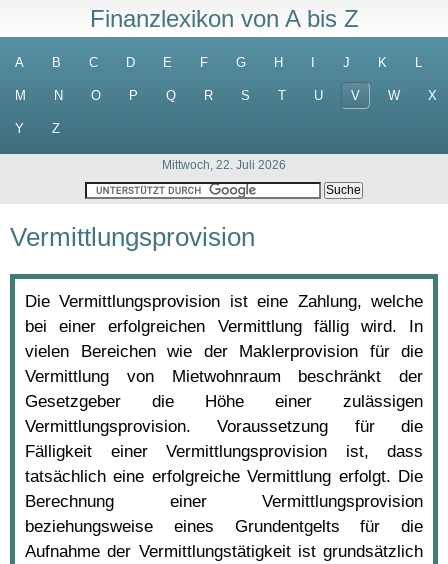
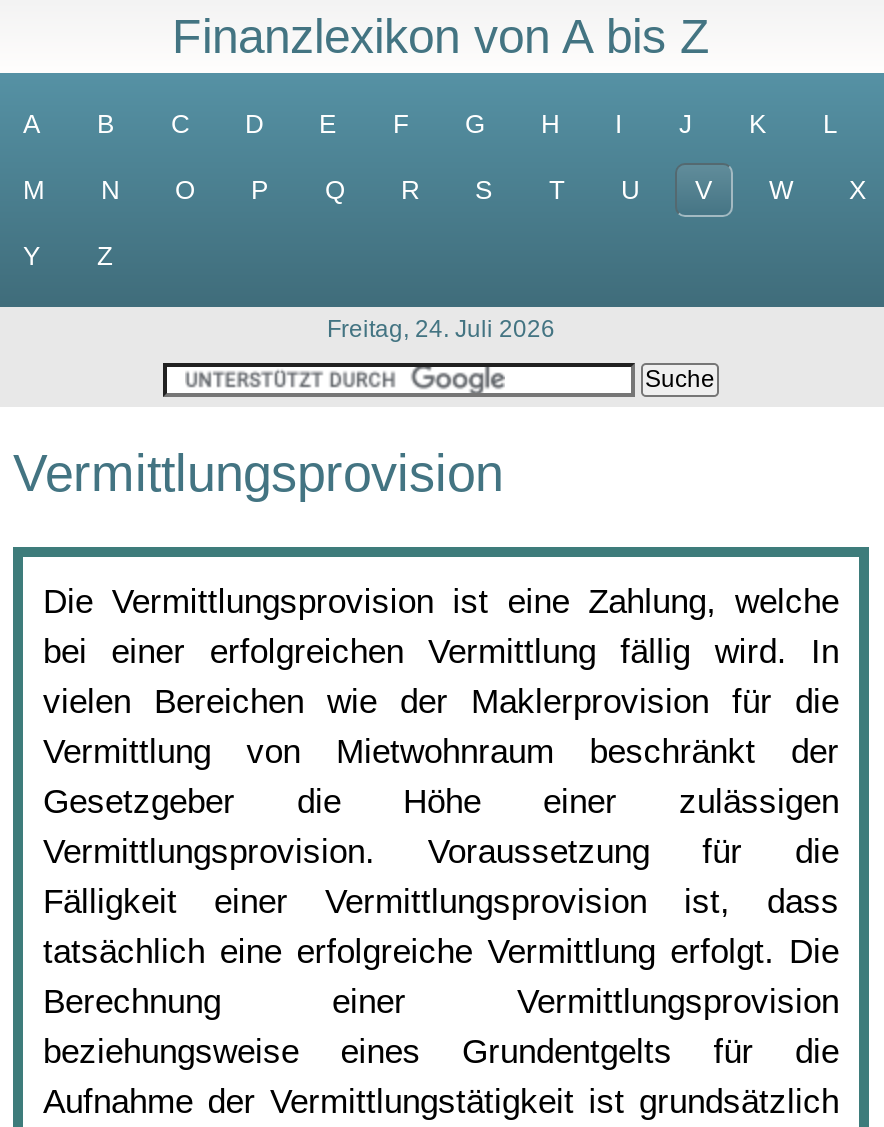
[162,158,286,172] Mittwoch, 22. Juli 2026 -> [327,315,555,343] Freitag, 24. Juli 2026

